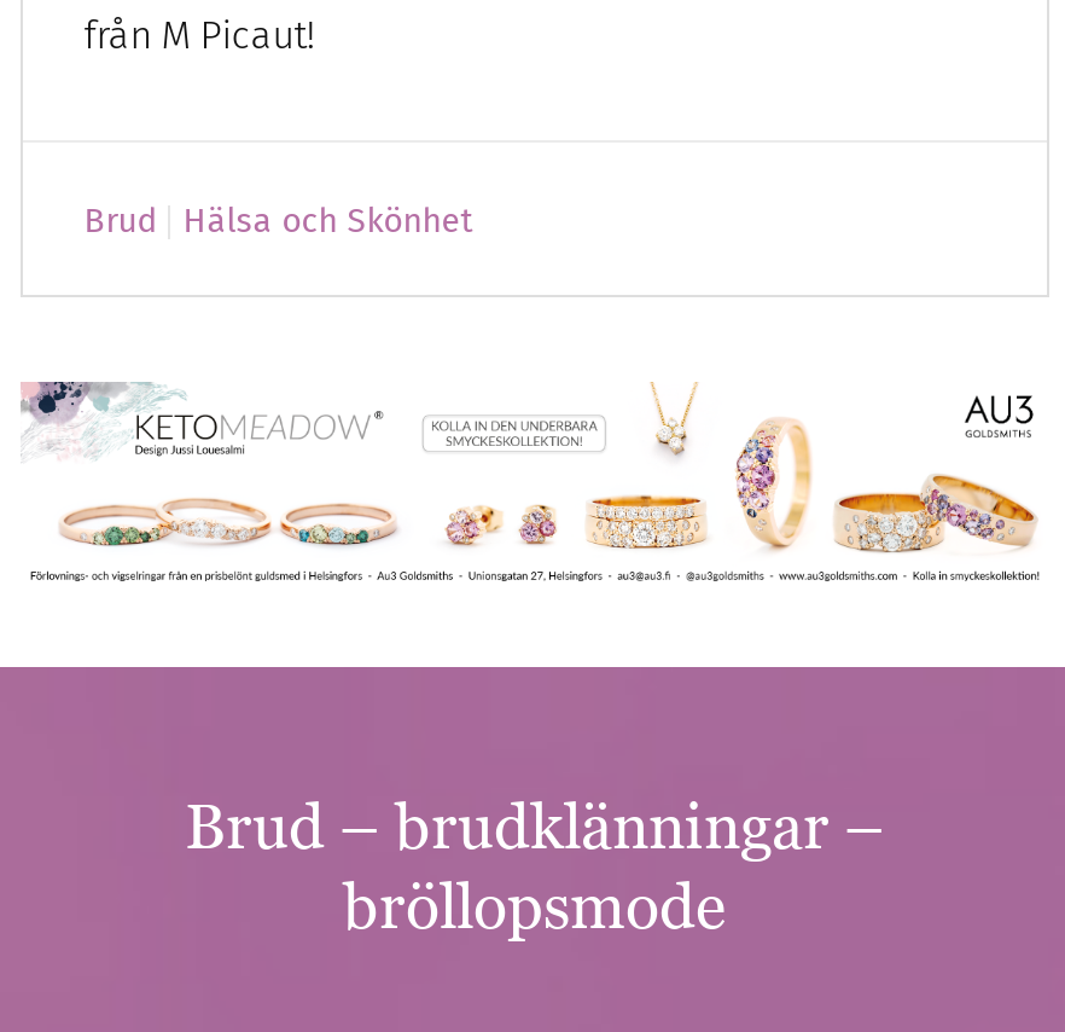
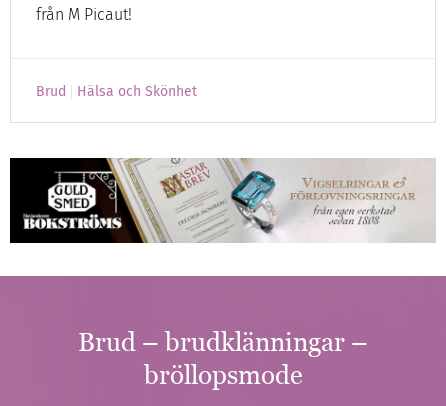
[21,379,1047,587] [image] -> [9,157,436,244] [image]

